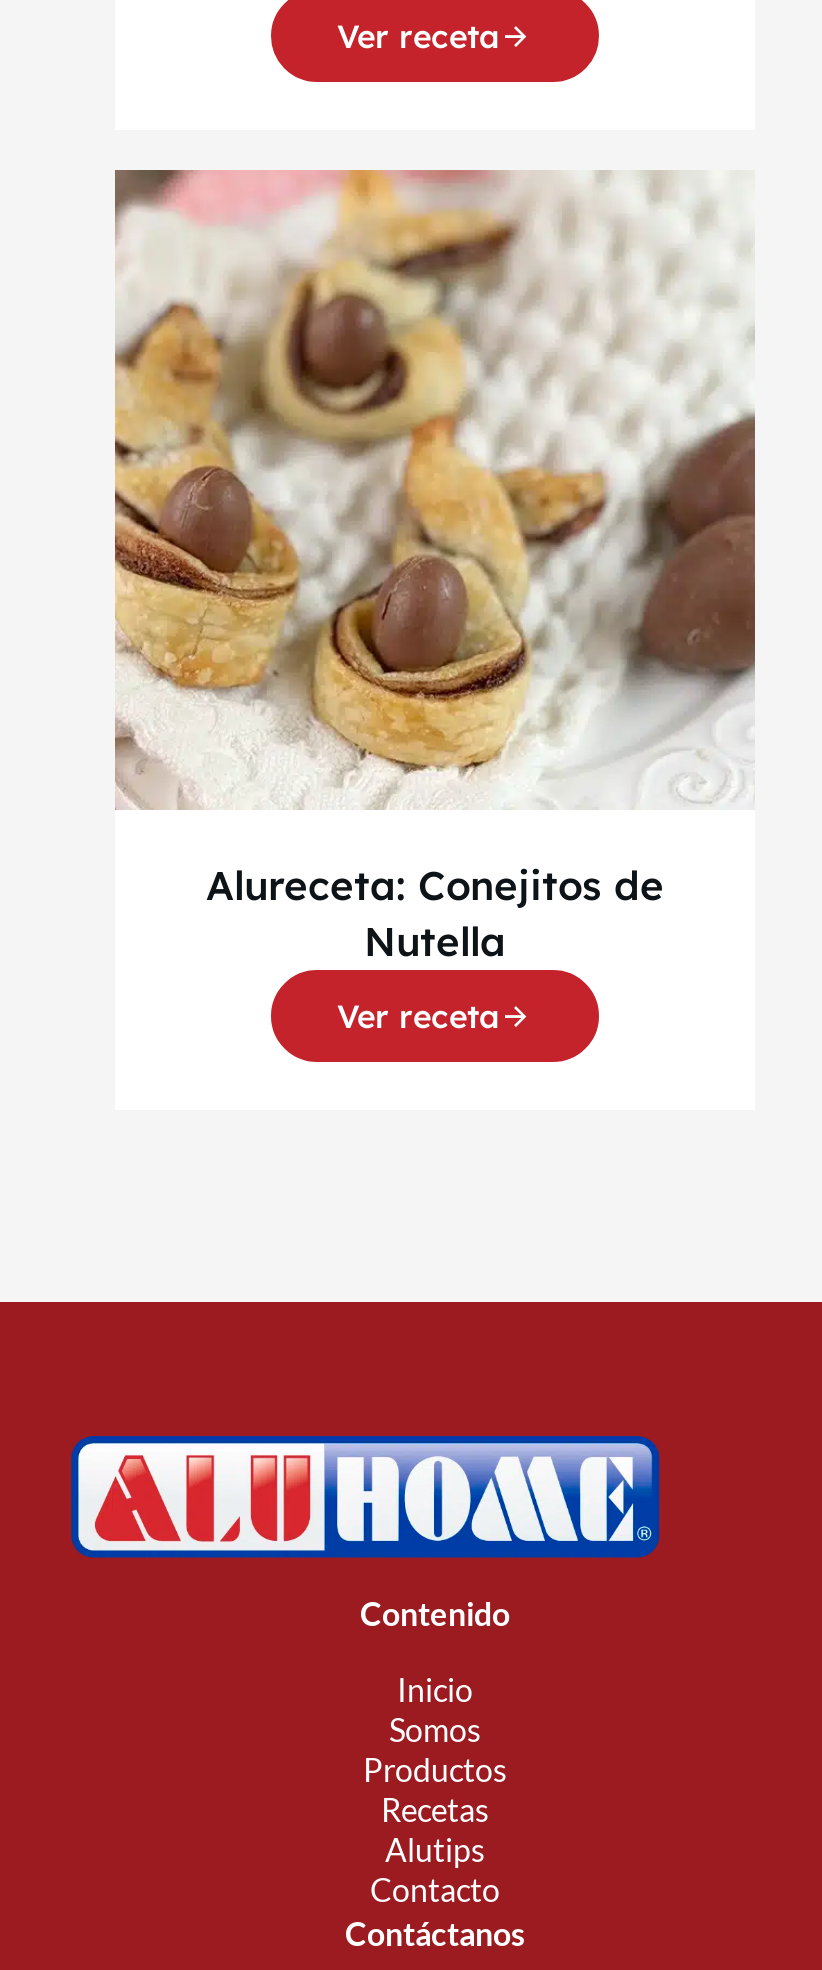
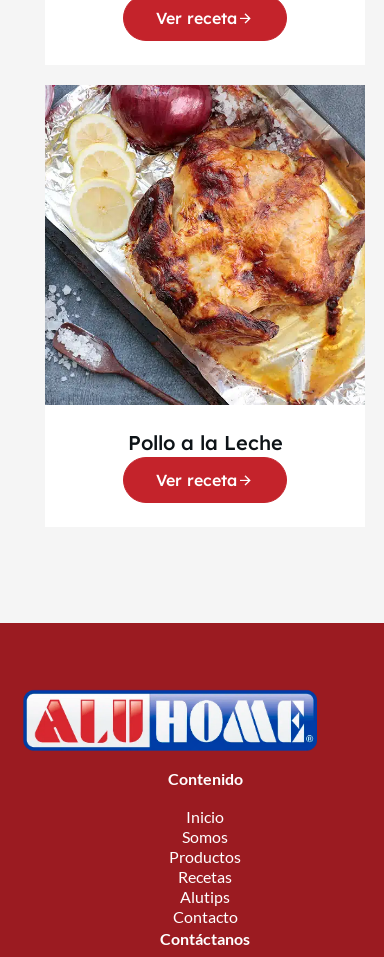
[113,168,757,966] [image] | Alureceta: Conejitos de | Nutella -> [44,84,366,455] [image] | Pollo a la Leche

